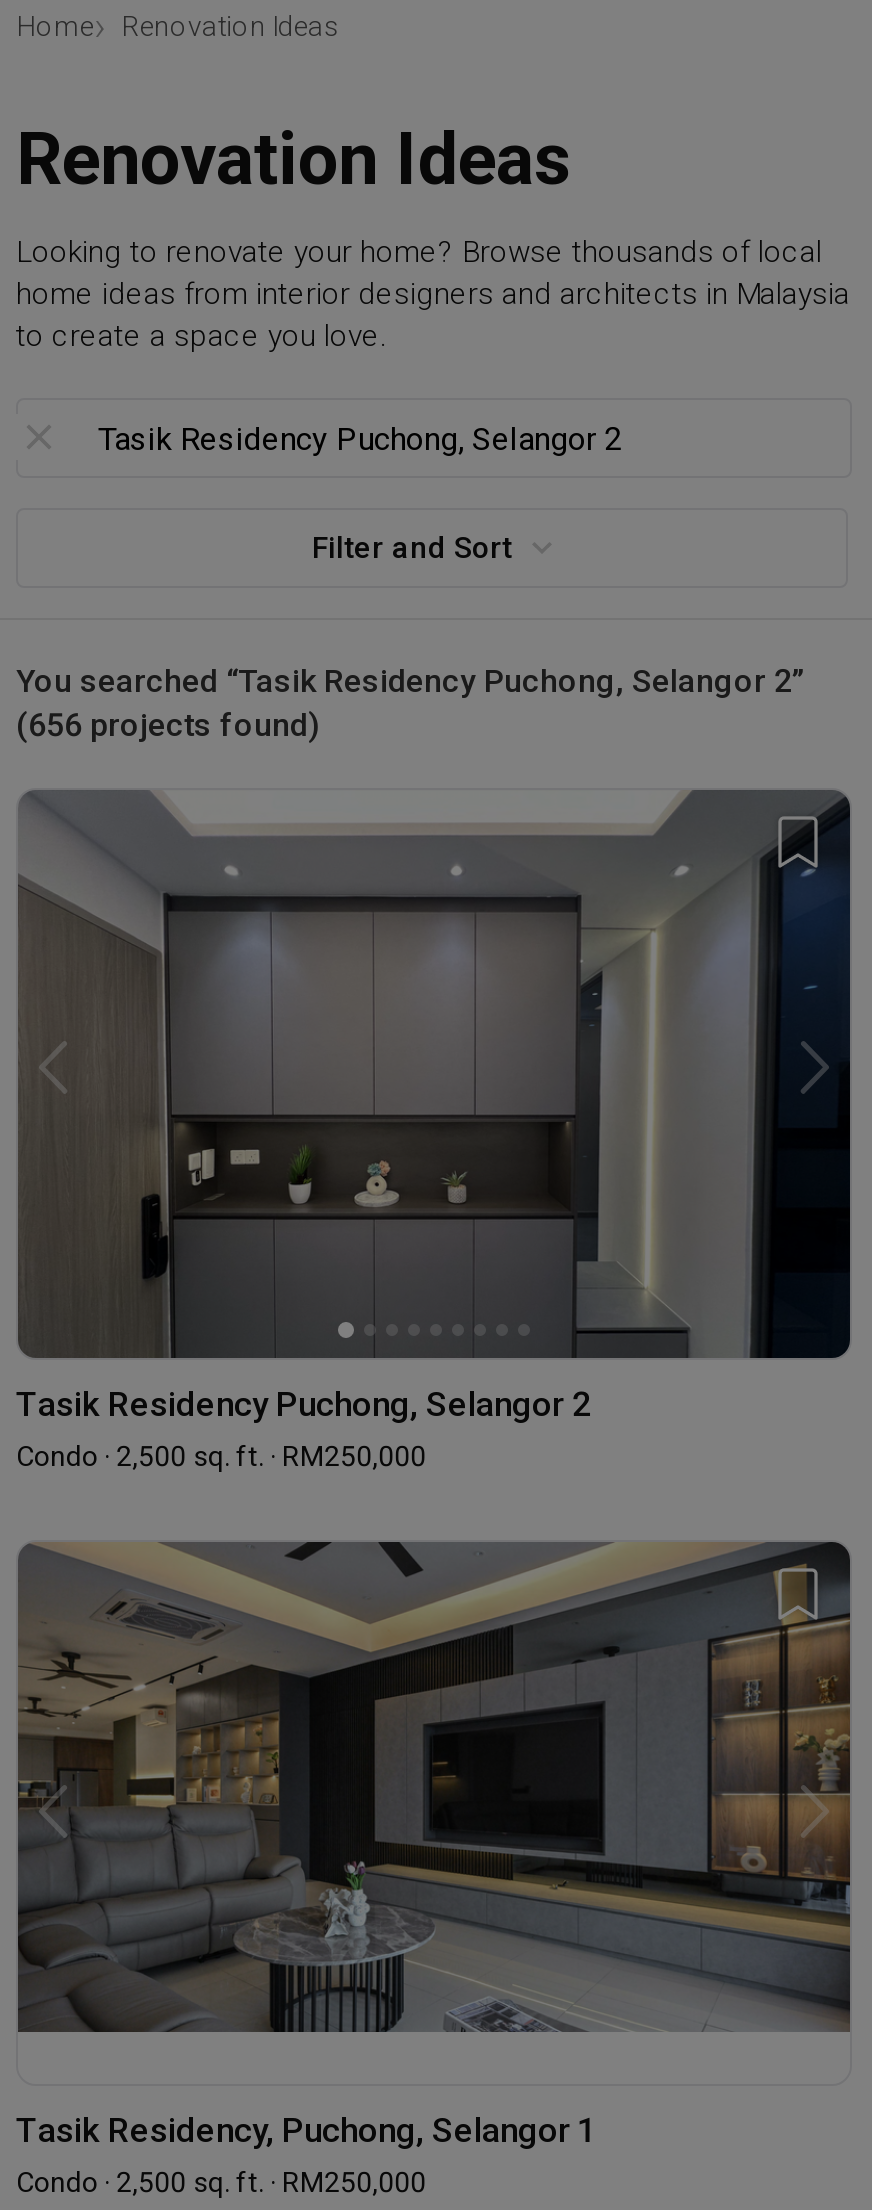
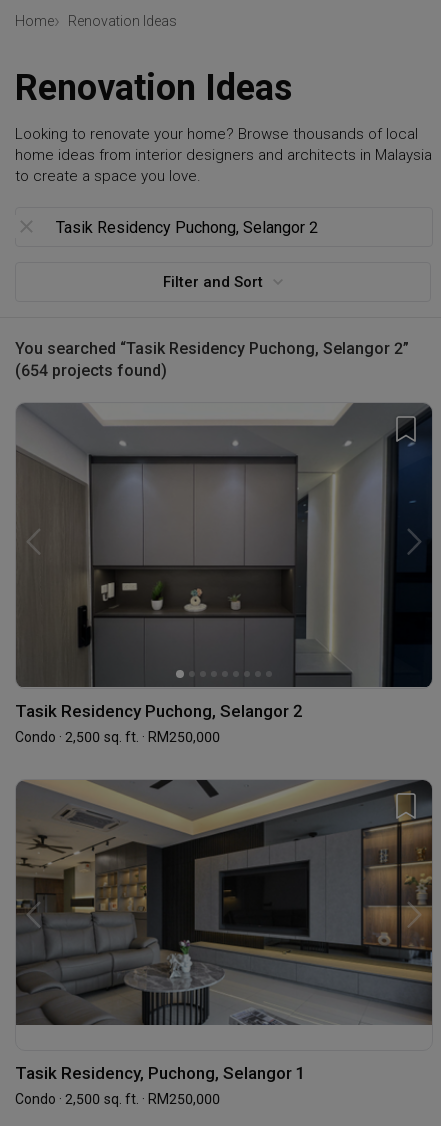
[16,706,320,744] (656 projects found) -> [15,361,167,380] (654 projects found)

